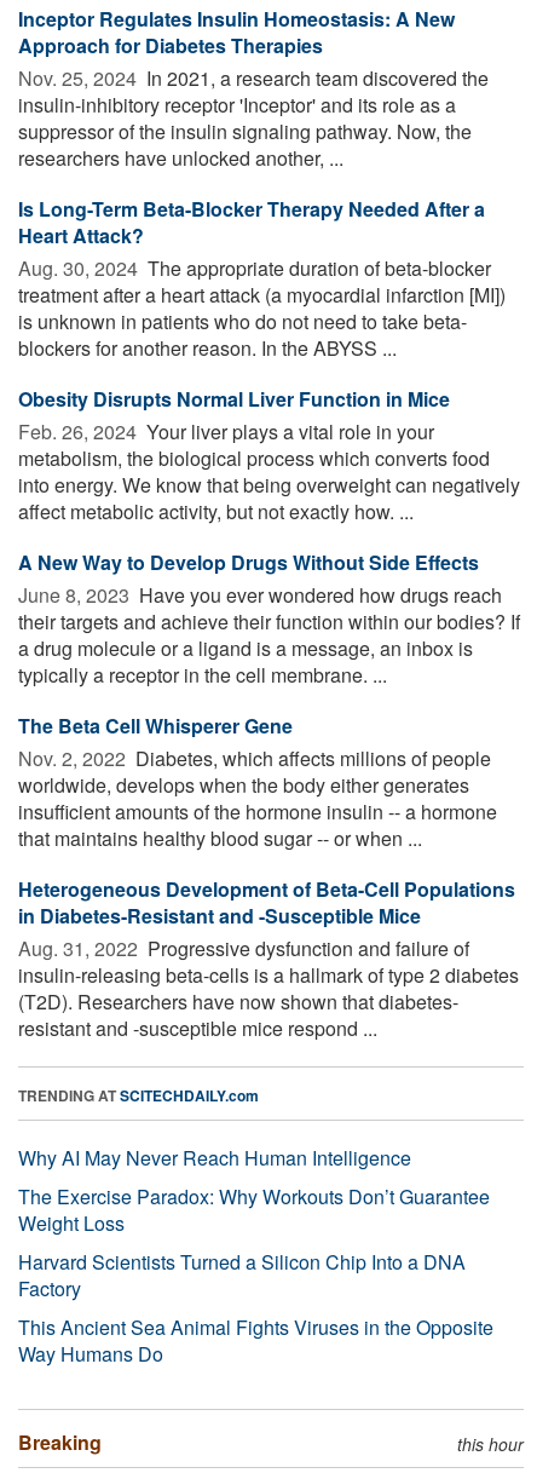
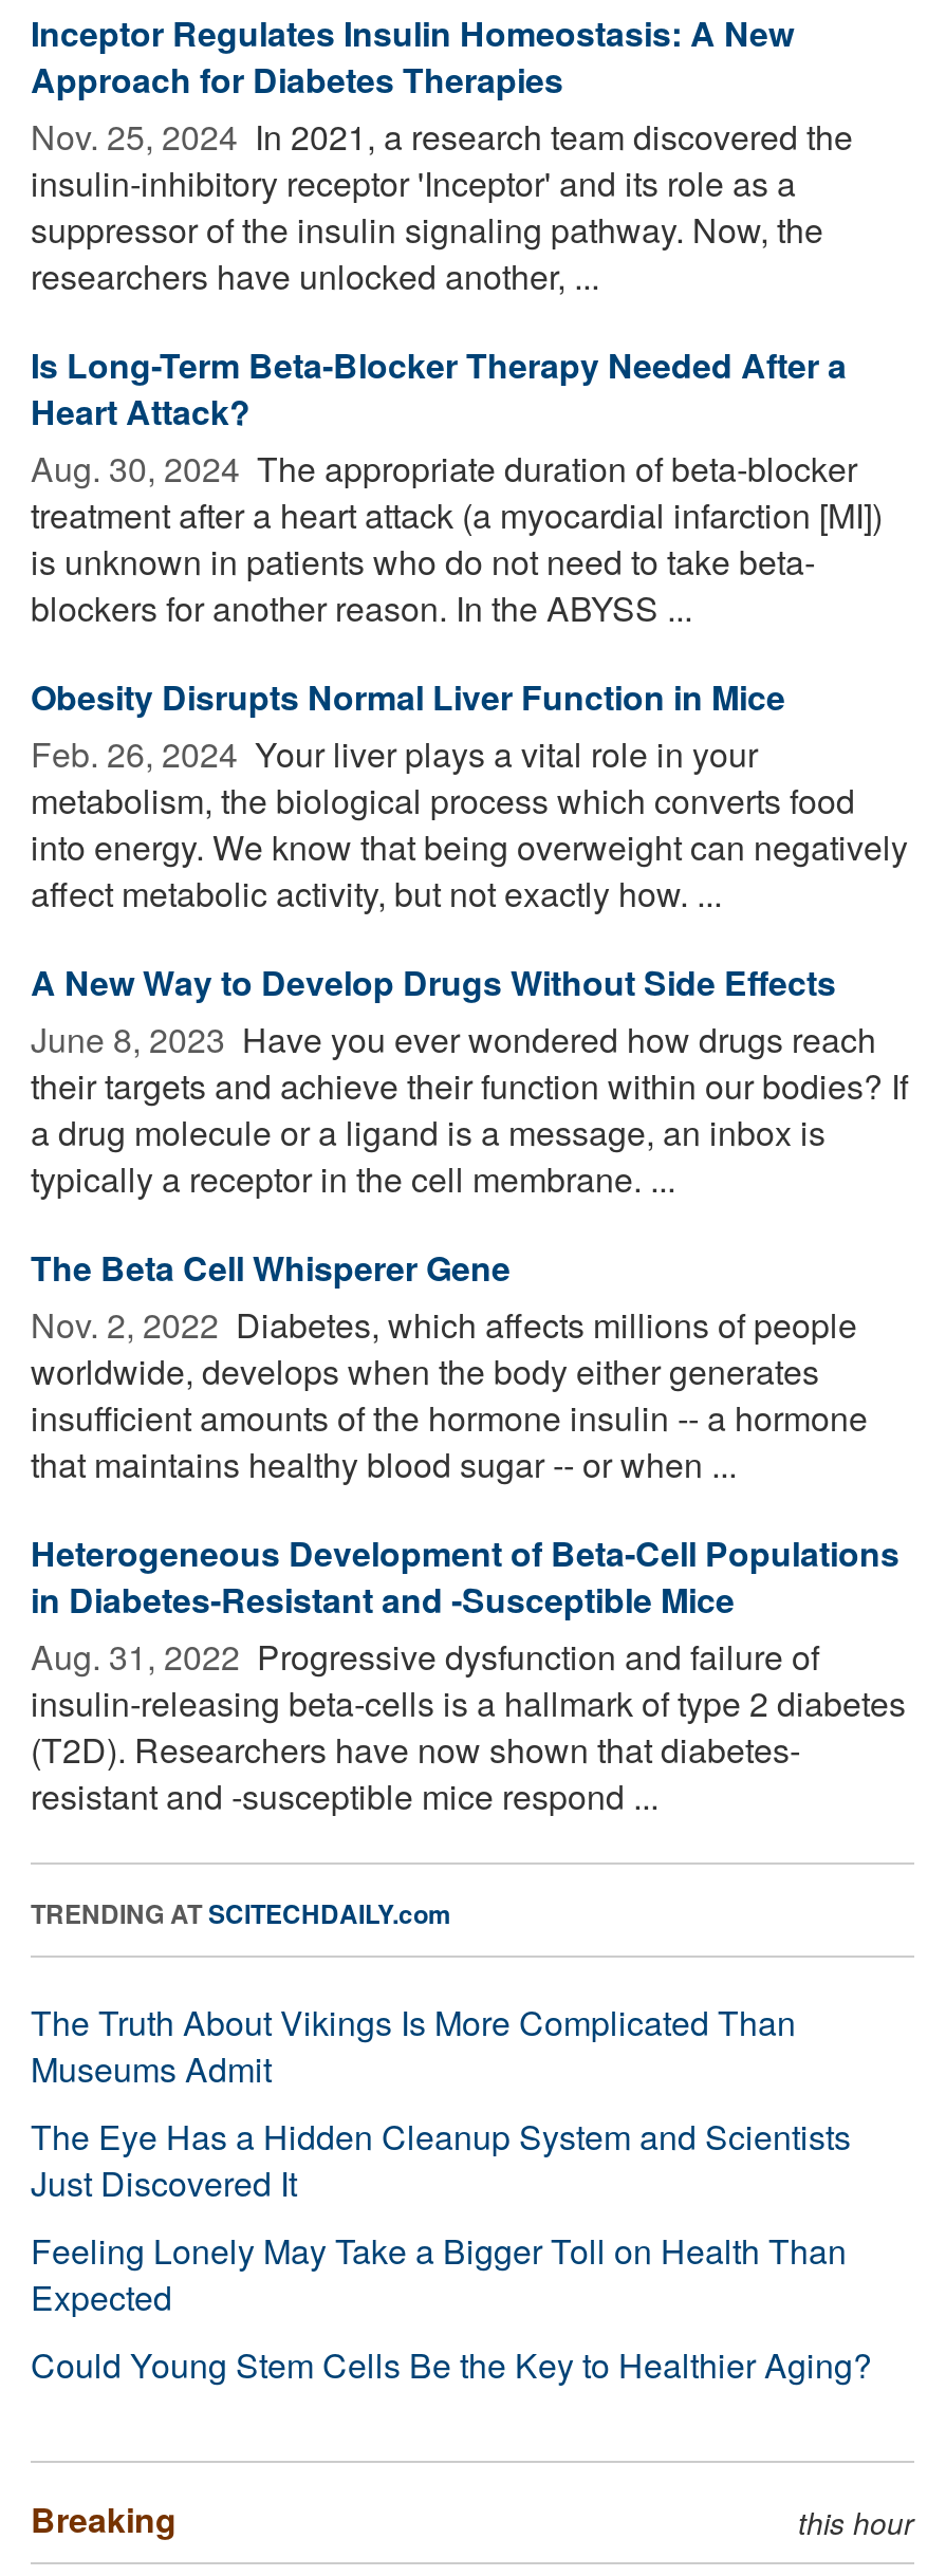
[18,1144,493,1367] Why AI May Never Reach Human Intelligence | The Exercise Paradox: Why Workouts Don’t Guarantee | Weight Loss | Harvard Scientists Turned a Silicon Chip Into a DNA | Factory | This Ancient Sea Animal Fights Viruses in the Opposite | Way Humans Do -> [31,1997,872,2388] The Truth About Vikings Is More Complicated Than | Museums Admit | The Eye Has a Hidden Cleanup System and Scientists | Just Discovered It | Feeling Lonely May Take a Bigger Toll on Health Than | Expected | Could Young Stem Cells Be the Key to Healthier Aging?

